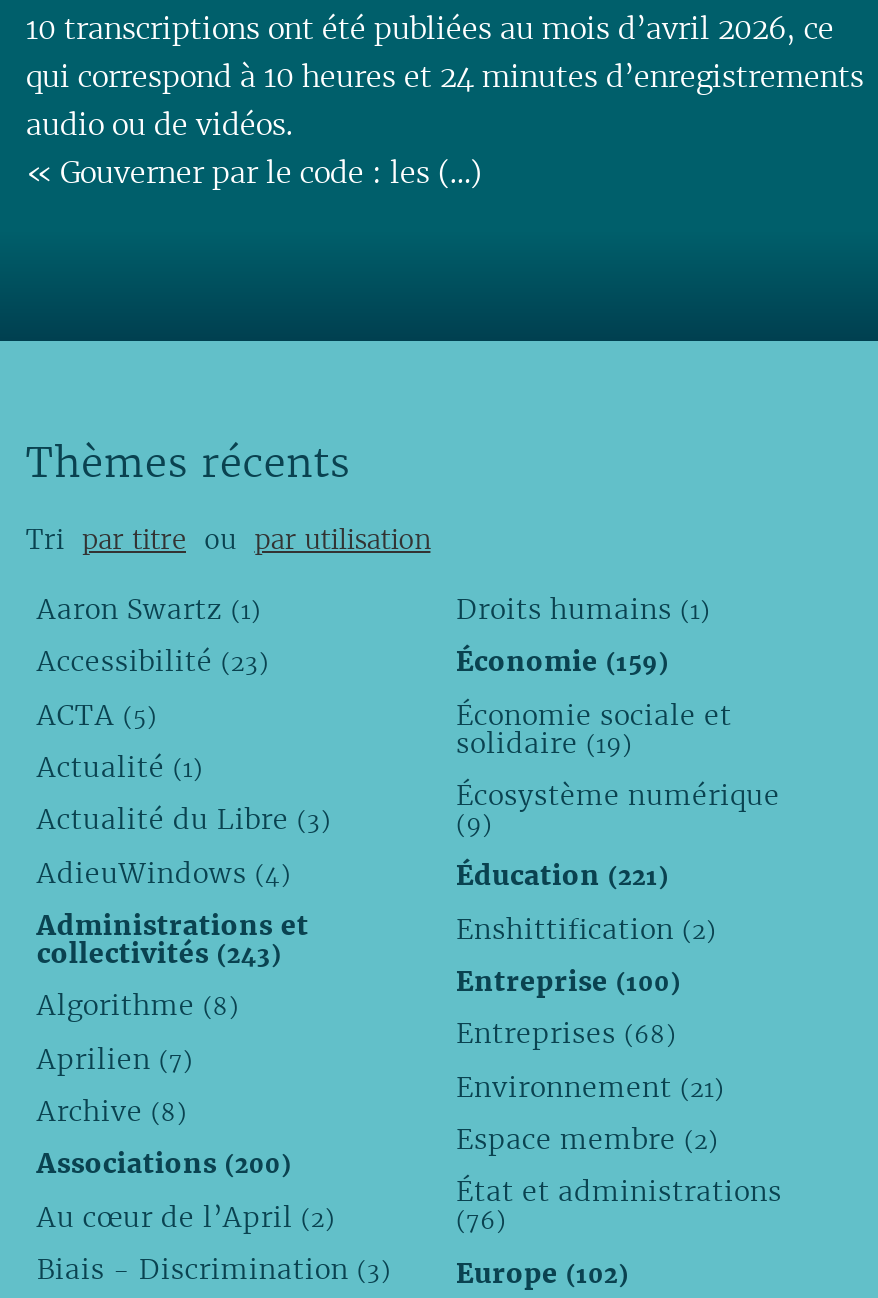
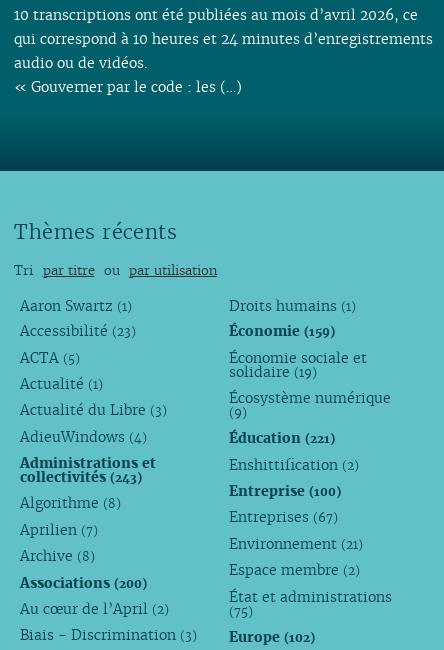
[456,1015,676,1051] Entreprises (68) -> [229,509,338,527] Entreprises (67)
[456,1205,506,1235] (76) -> [229,604,253,619] (75)

